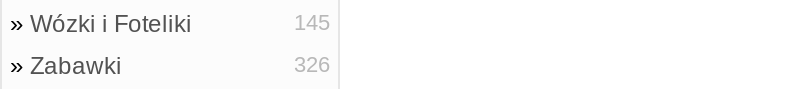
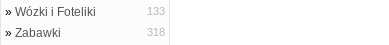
[294,10,330,34] 145 -> [147,5,165,17] 133
[294,52,330,76] 326 -> [147,26,165,38] 318

